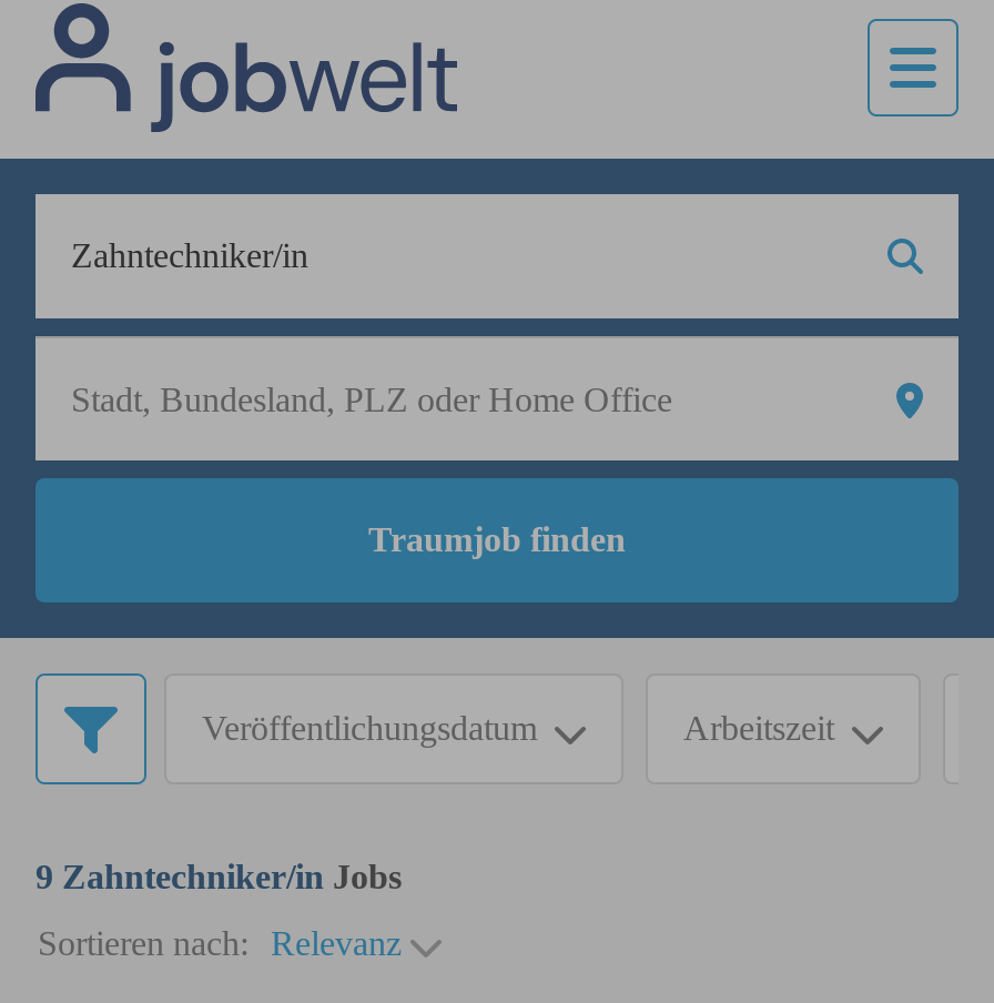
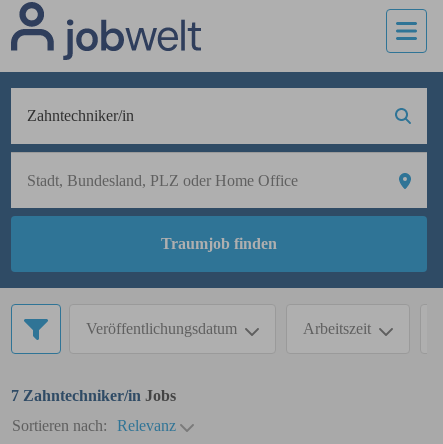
[35,858,402,895] 9 Zahntechniker/in Jobs -> [11,387,176,404] 7 Zahntechniker/in Jobs

